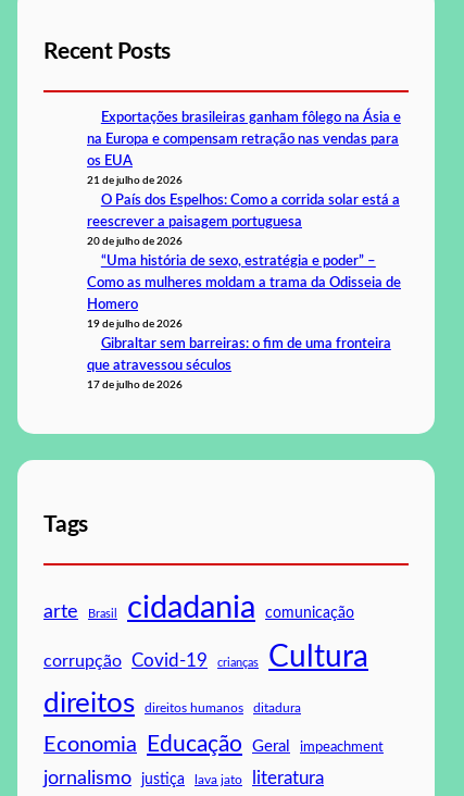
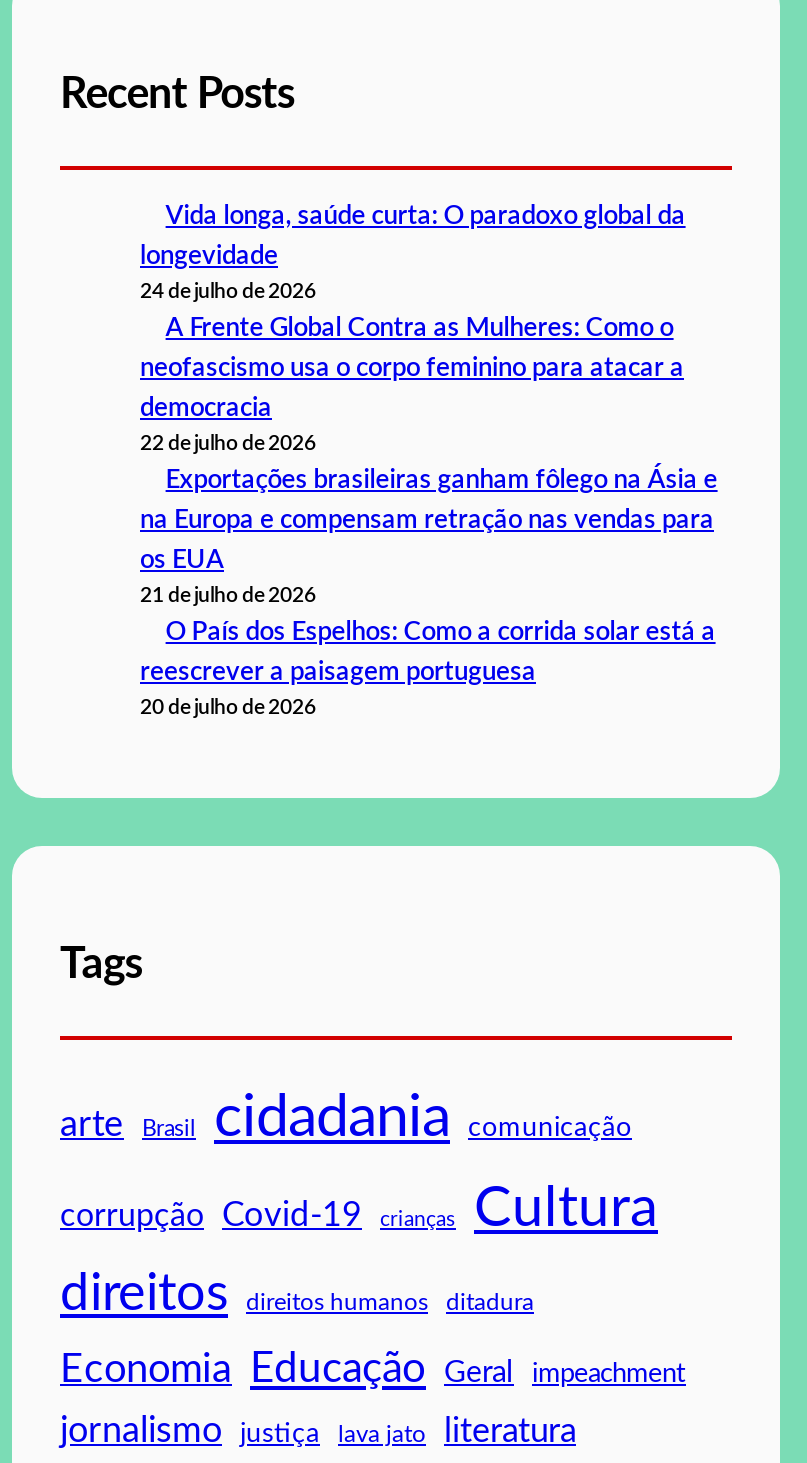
none -> [140,204,686,454] Vida longa, saúde curta: O paradoxo global da | longevidade | 24 de julho de 2026 | A Frente Global Contra as Mulheres: Como o | neofascismo usa o corpo feminino para atacar a | democracia | 22 de julho de 2026
moved [87,111,401,247] -> [140,468,718,718]: Exportações brasileiras ganham fôlego na Ásia e | na Europa e compensam retração nas vendas para | os EUA | 21 de julho de 2026 | O País dos Espelhos: Como a corrida solar está a | reescrever a paisagem portuguesa | 20 de julho de 2026
[87,254,401,390] “Uma história de sexo, estratégia e poder” – | Como as mulheres moldam a trama da Odisseia de | Homero | 19 de julho de 2026 | Gibraltar sem barreiras: o fim de uma fronteira | que atravessou séculos | 17 de julho de 2026 -> none

